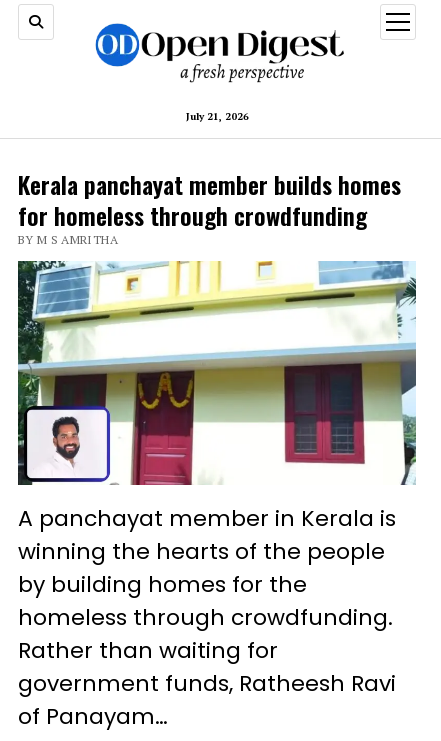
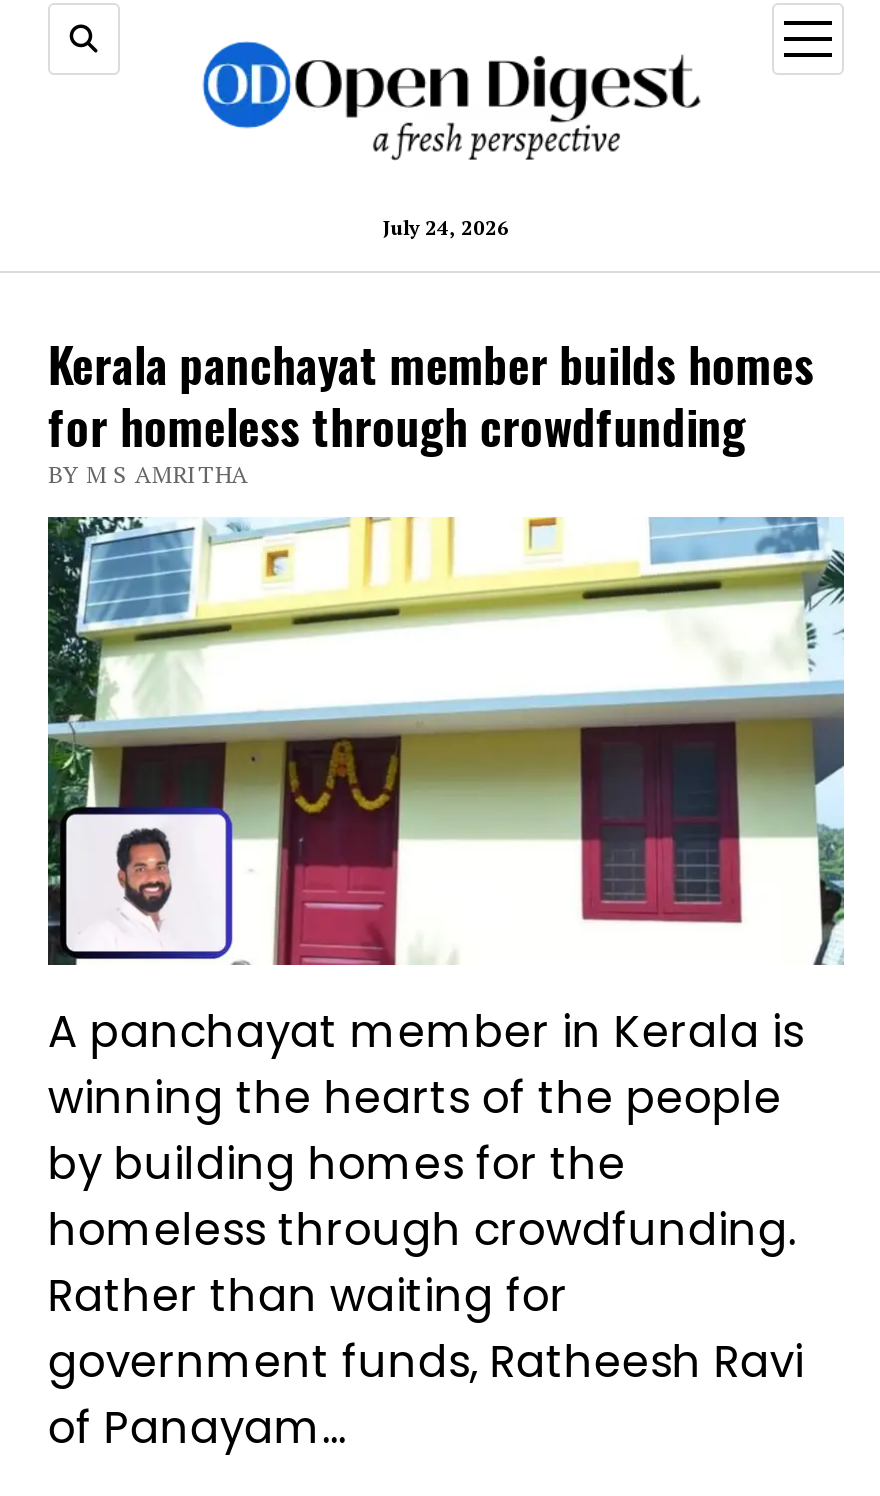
[185,110,248,123] July 21, 2026 -> [383,215,509,241] July 24, 2026

